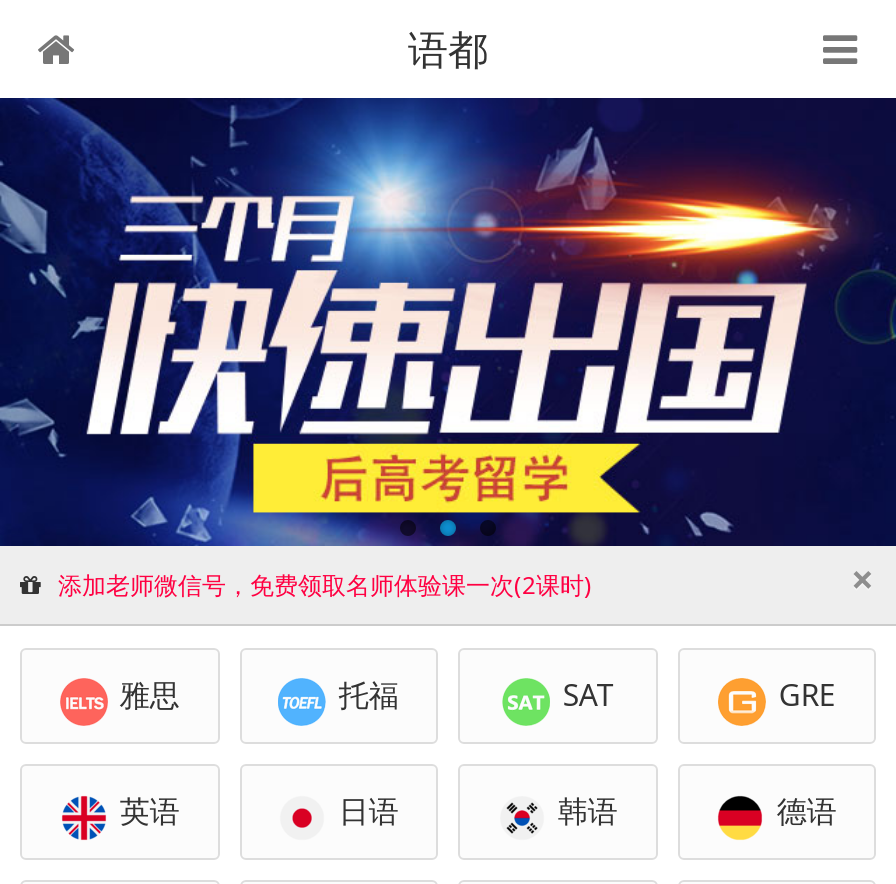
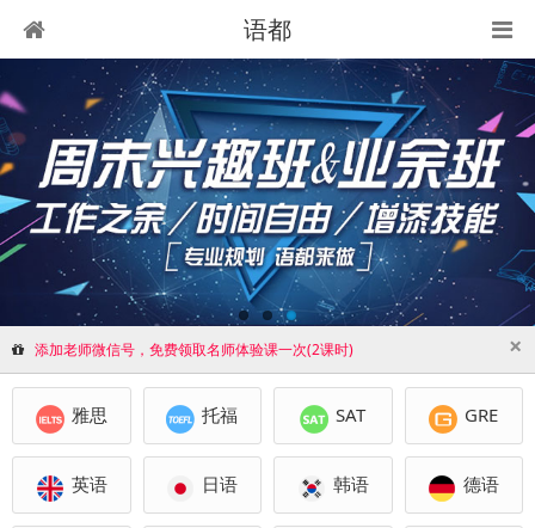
[6,98,890,548] [image] -> [4,57,531,327] [image]

